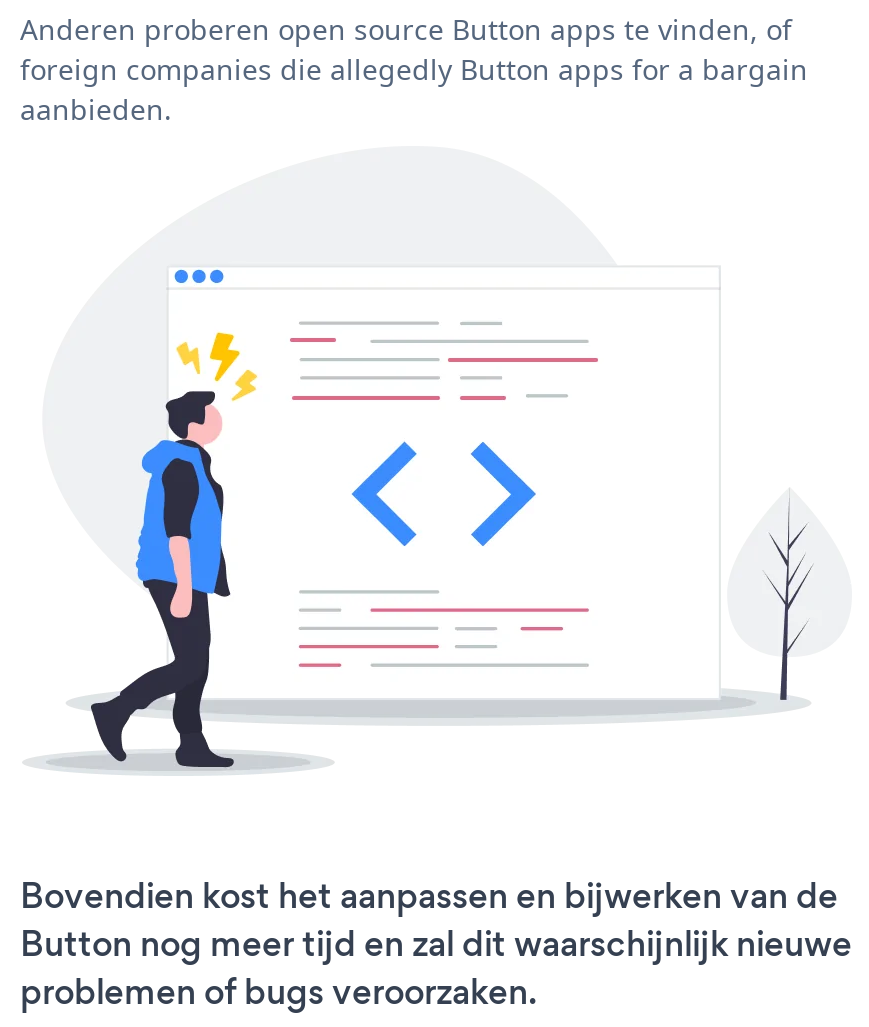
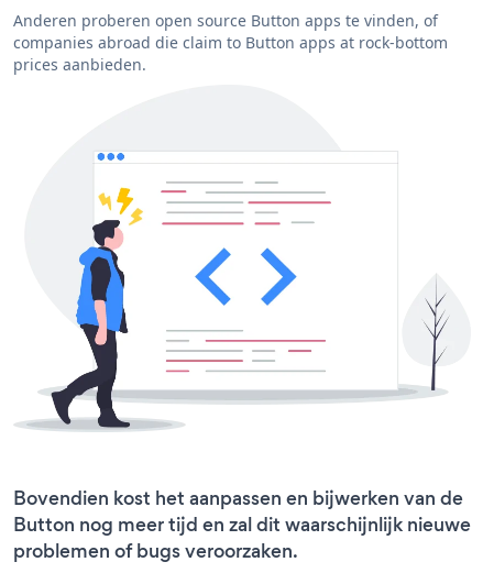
[20,50,808,128] foreign companies die allegedly Button apps for a bargain | aanbieden. -> [13,32,448,75] companies abroad die claim to Button apps at rock-bottom | prices aanbieden.

